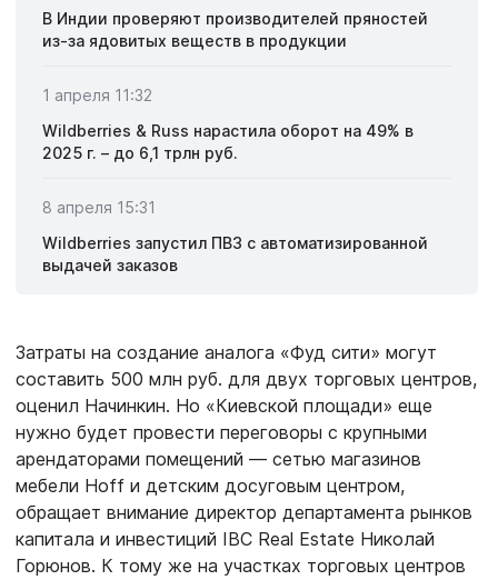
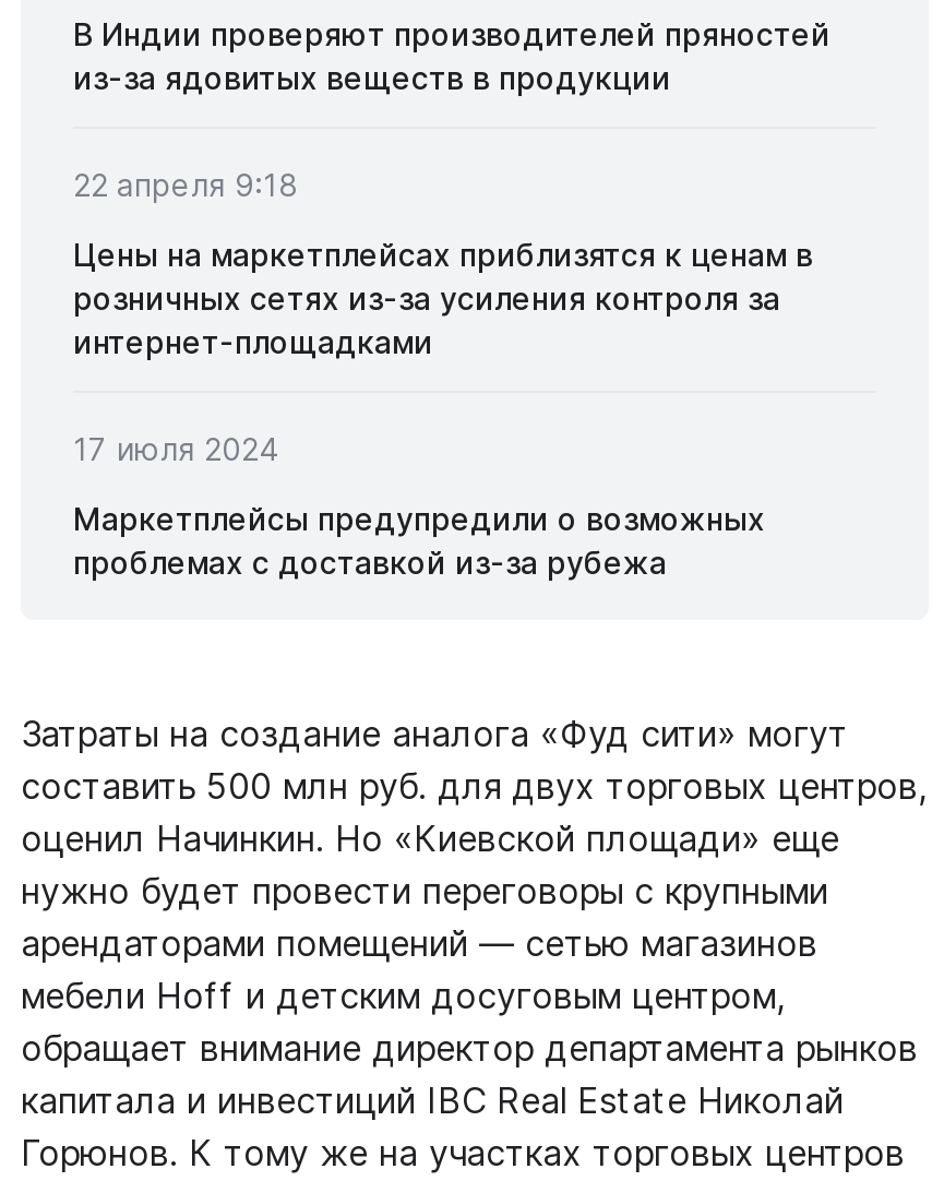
[42,86,152,105] 1 апреля 11:32 -> [73,166,298,203] 22 апреля 9:18
[42,121,414,162] Wildberries & Russ нарастила оборот на 49% в | 2025 г. – до 6,1 трлн руб. -> [73,236,813,361] Цены на маркетплейсах приблизятся к ценам в | розничных сетях из-за усиления контроля за | интернет-площадками
[42,198,156,217] 8 апреля 15:31 -> [73,430,278,468] 17 июля 2024
[42,234,428,275] Wildberries запустил ПВЗ с автоматизированной | выдачей заказов -> [73,500,765,581] Маркетплейсы предупредили о возможных | проблемах с доставкой из-за рубежа

